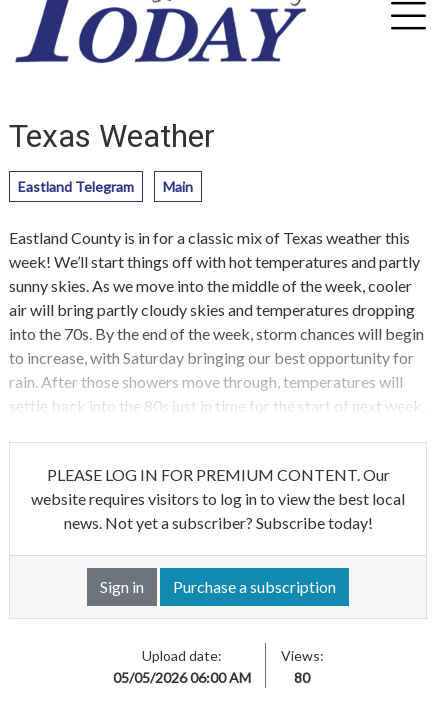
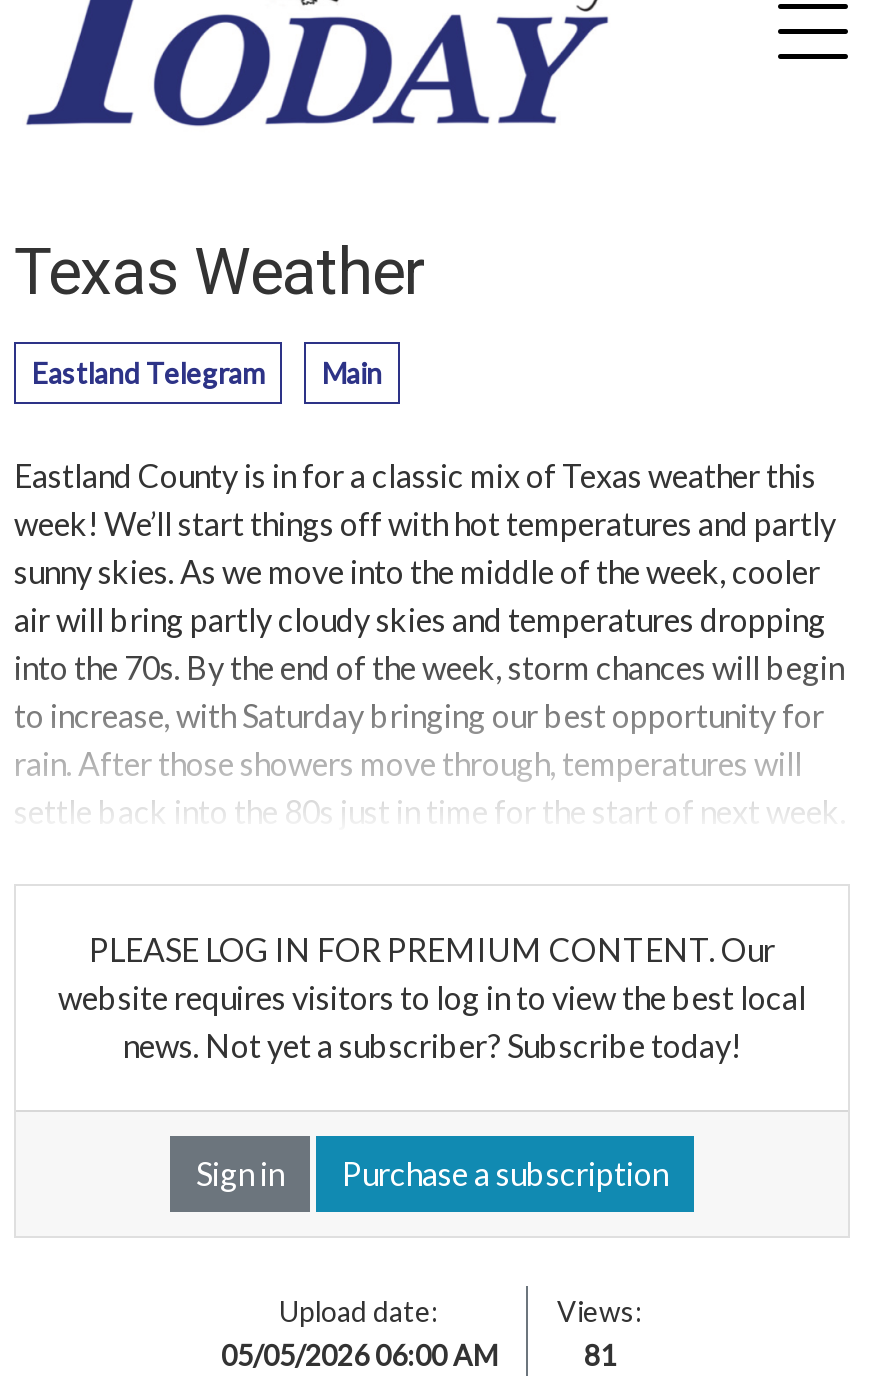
[294,669,310,686] 80 -> [584,1338,616,1372] 81

